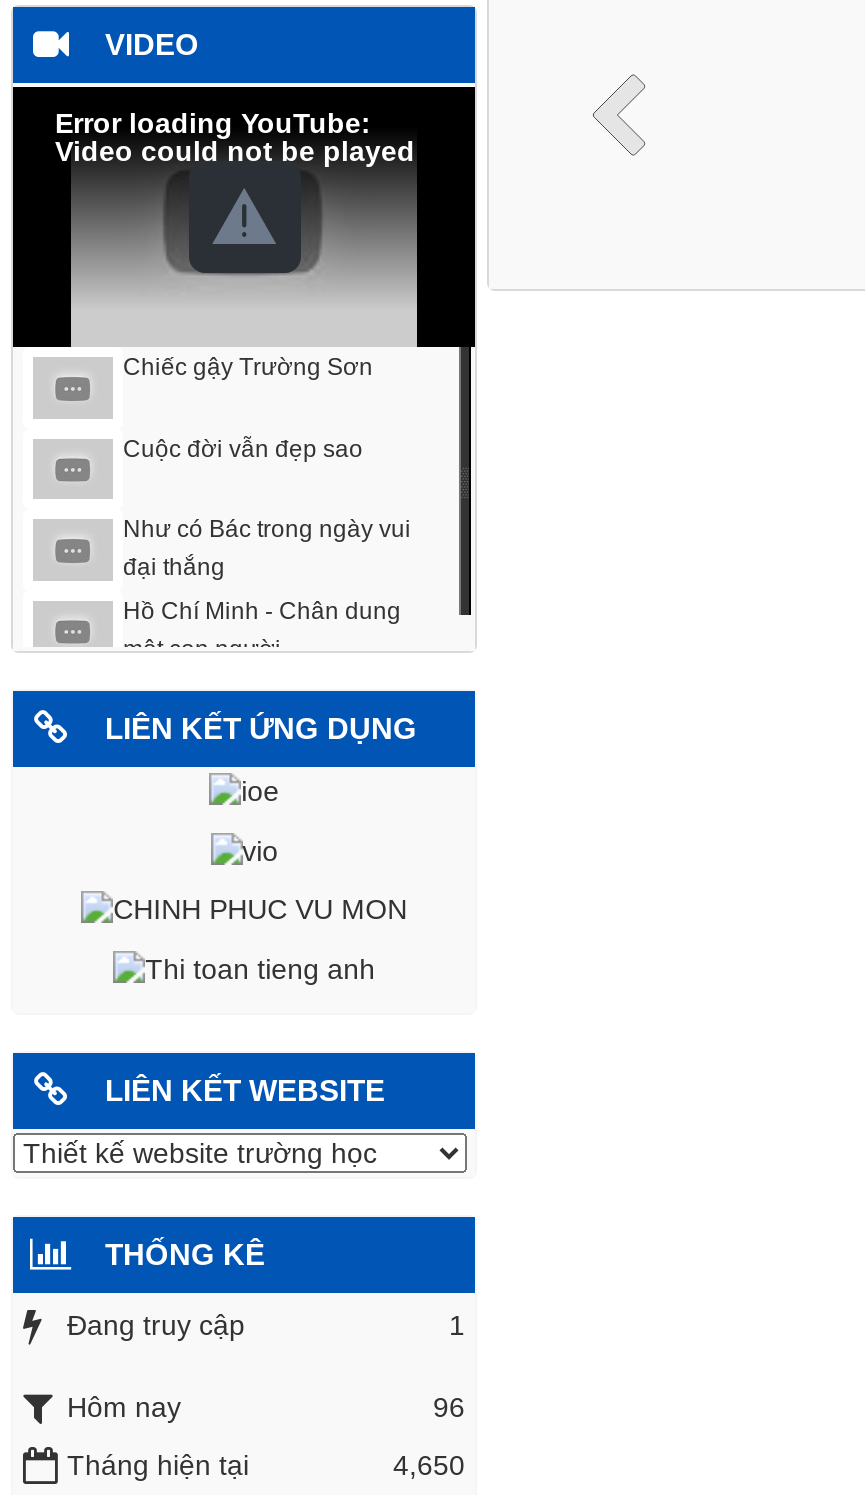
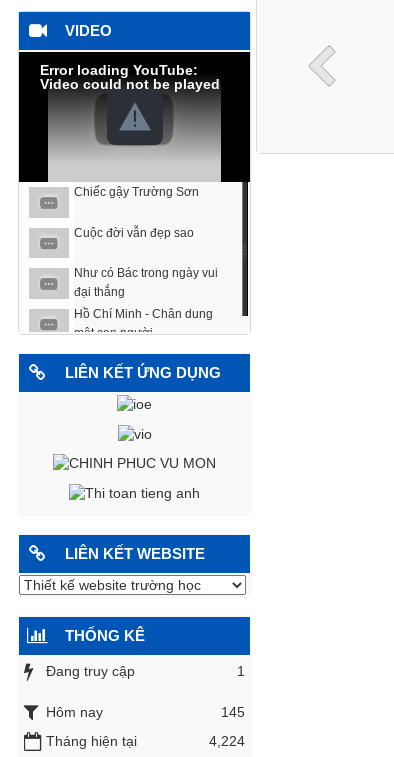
[433,1391,465,1423] 96 -> [221,704,245,720] 145
[393,1449,465,1481] 4,650 -> [209,733,245,749] 4,224

